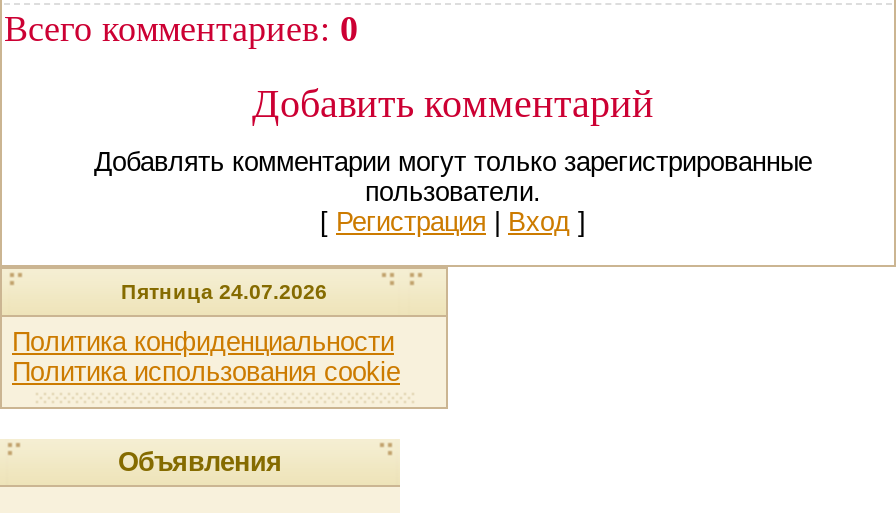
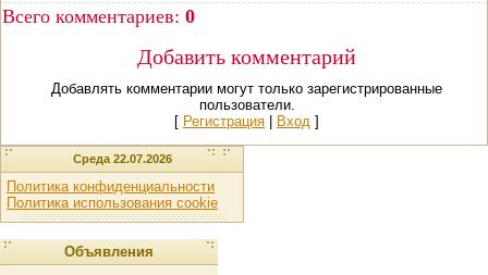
[121,279,327,303] Пятница 24.07.2026 -> [72,152,172,165] Среда 22.07.2026

